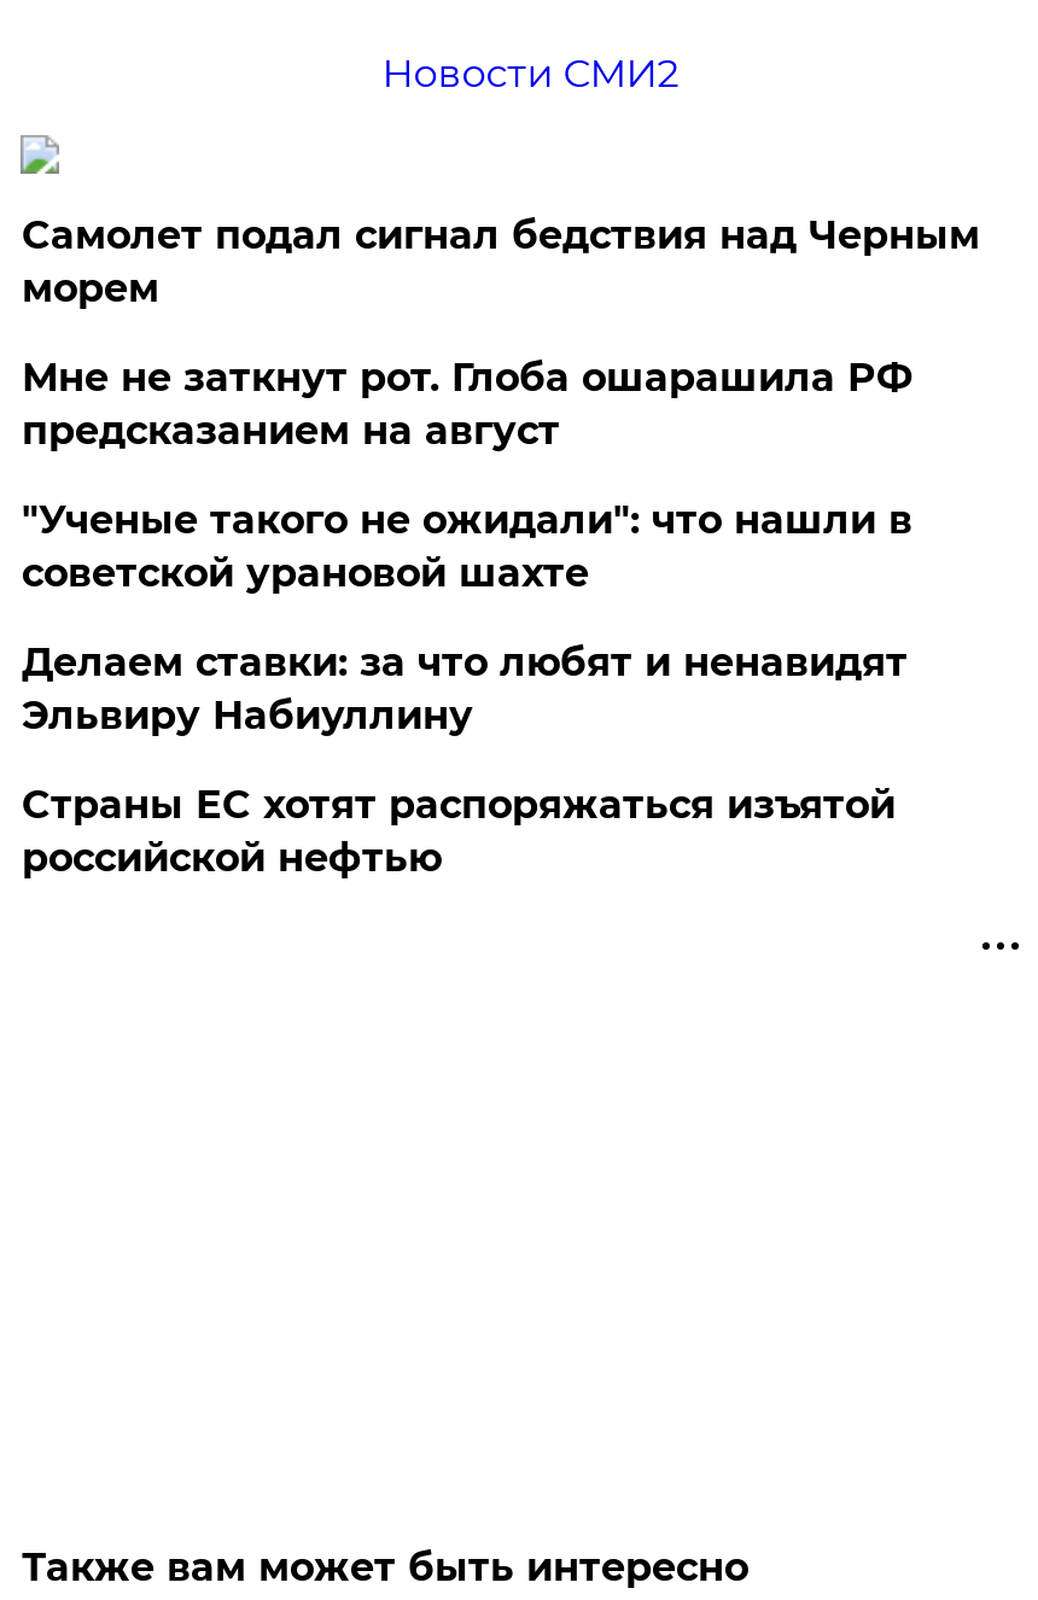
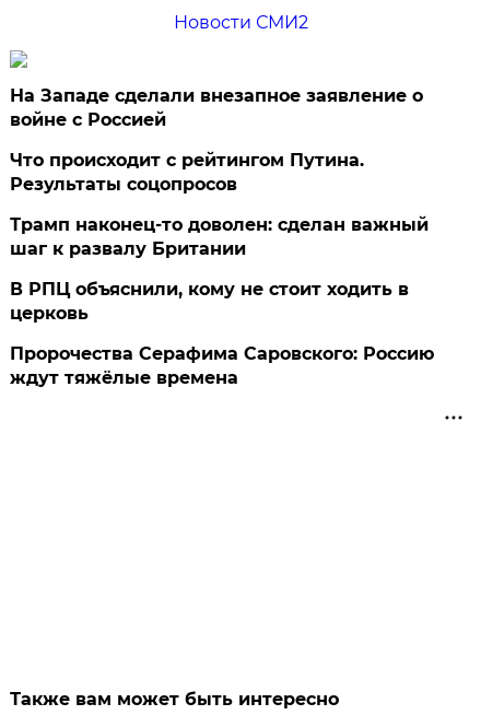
[21,212,980,311] Самолет подал сигнал бедствия над Черным | морем -> [10,86,423,130] На Западе сделали внезапное заявление о | войне с Россией
[21,354,912,453] Мне не заткнут рот. Глоба ошарашила РФ | предсказанием на август -> [10,150,364,195] Что происходит с рейтингом Путина. | Результаты соцопросов
[21,497,912,596] "Ученые такого не ожидали": что нашли в | советской урановой шахте -> [10,215,429,259] Трамп наконец-то доволен: сделан важный | шаг к развалу Британии
[21,639,907,738] Делаем ставки: за что любят и ненавидят | Эльвиру Набиуллину -> [10,279,409,324] В РПЦ объяснили, кому не стоит ходить в | церковь
[21,781,895,880] Страны ЕС хотят распоряжаться изъятой | российской нефтью -> [10,344,434,388] Пророчества Серафима Саровского: Россию | ждут тяжёлые времена

